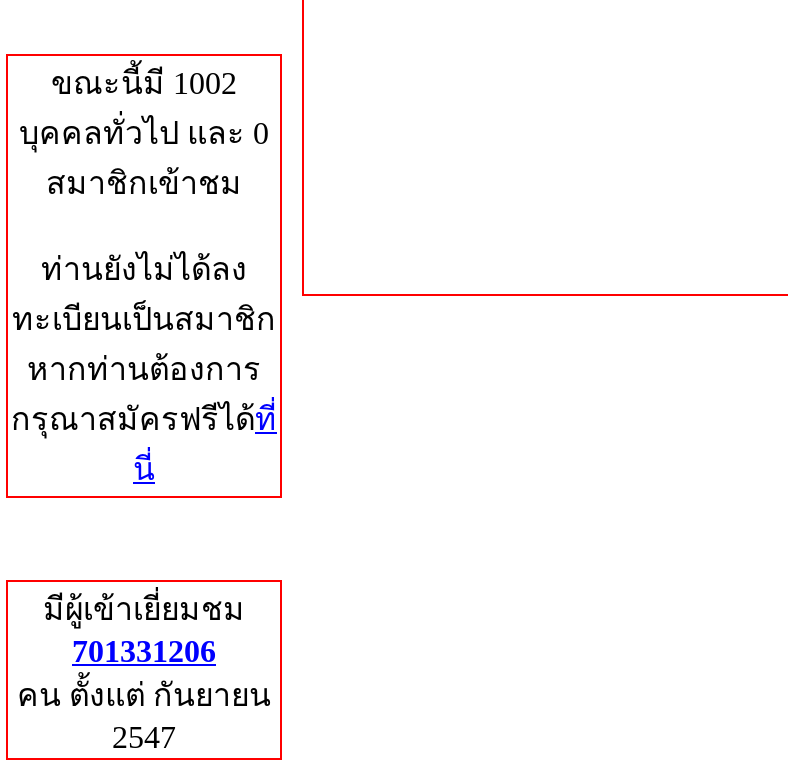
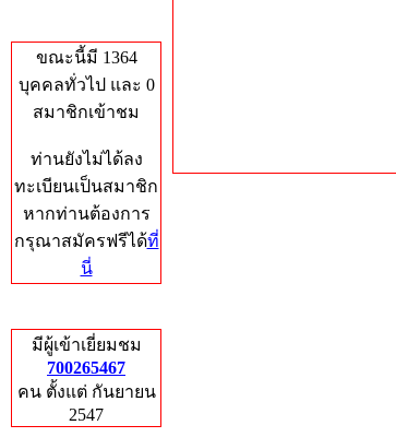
[51,66,237,100] ขณะนี้มี 1002 -> [35,48,137,67] ขณะนี้มี 1364
[72,634,216,668] 701331206 -> [47,358,125,377] 700265467

